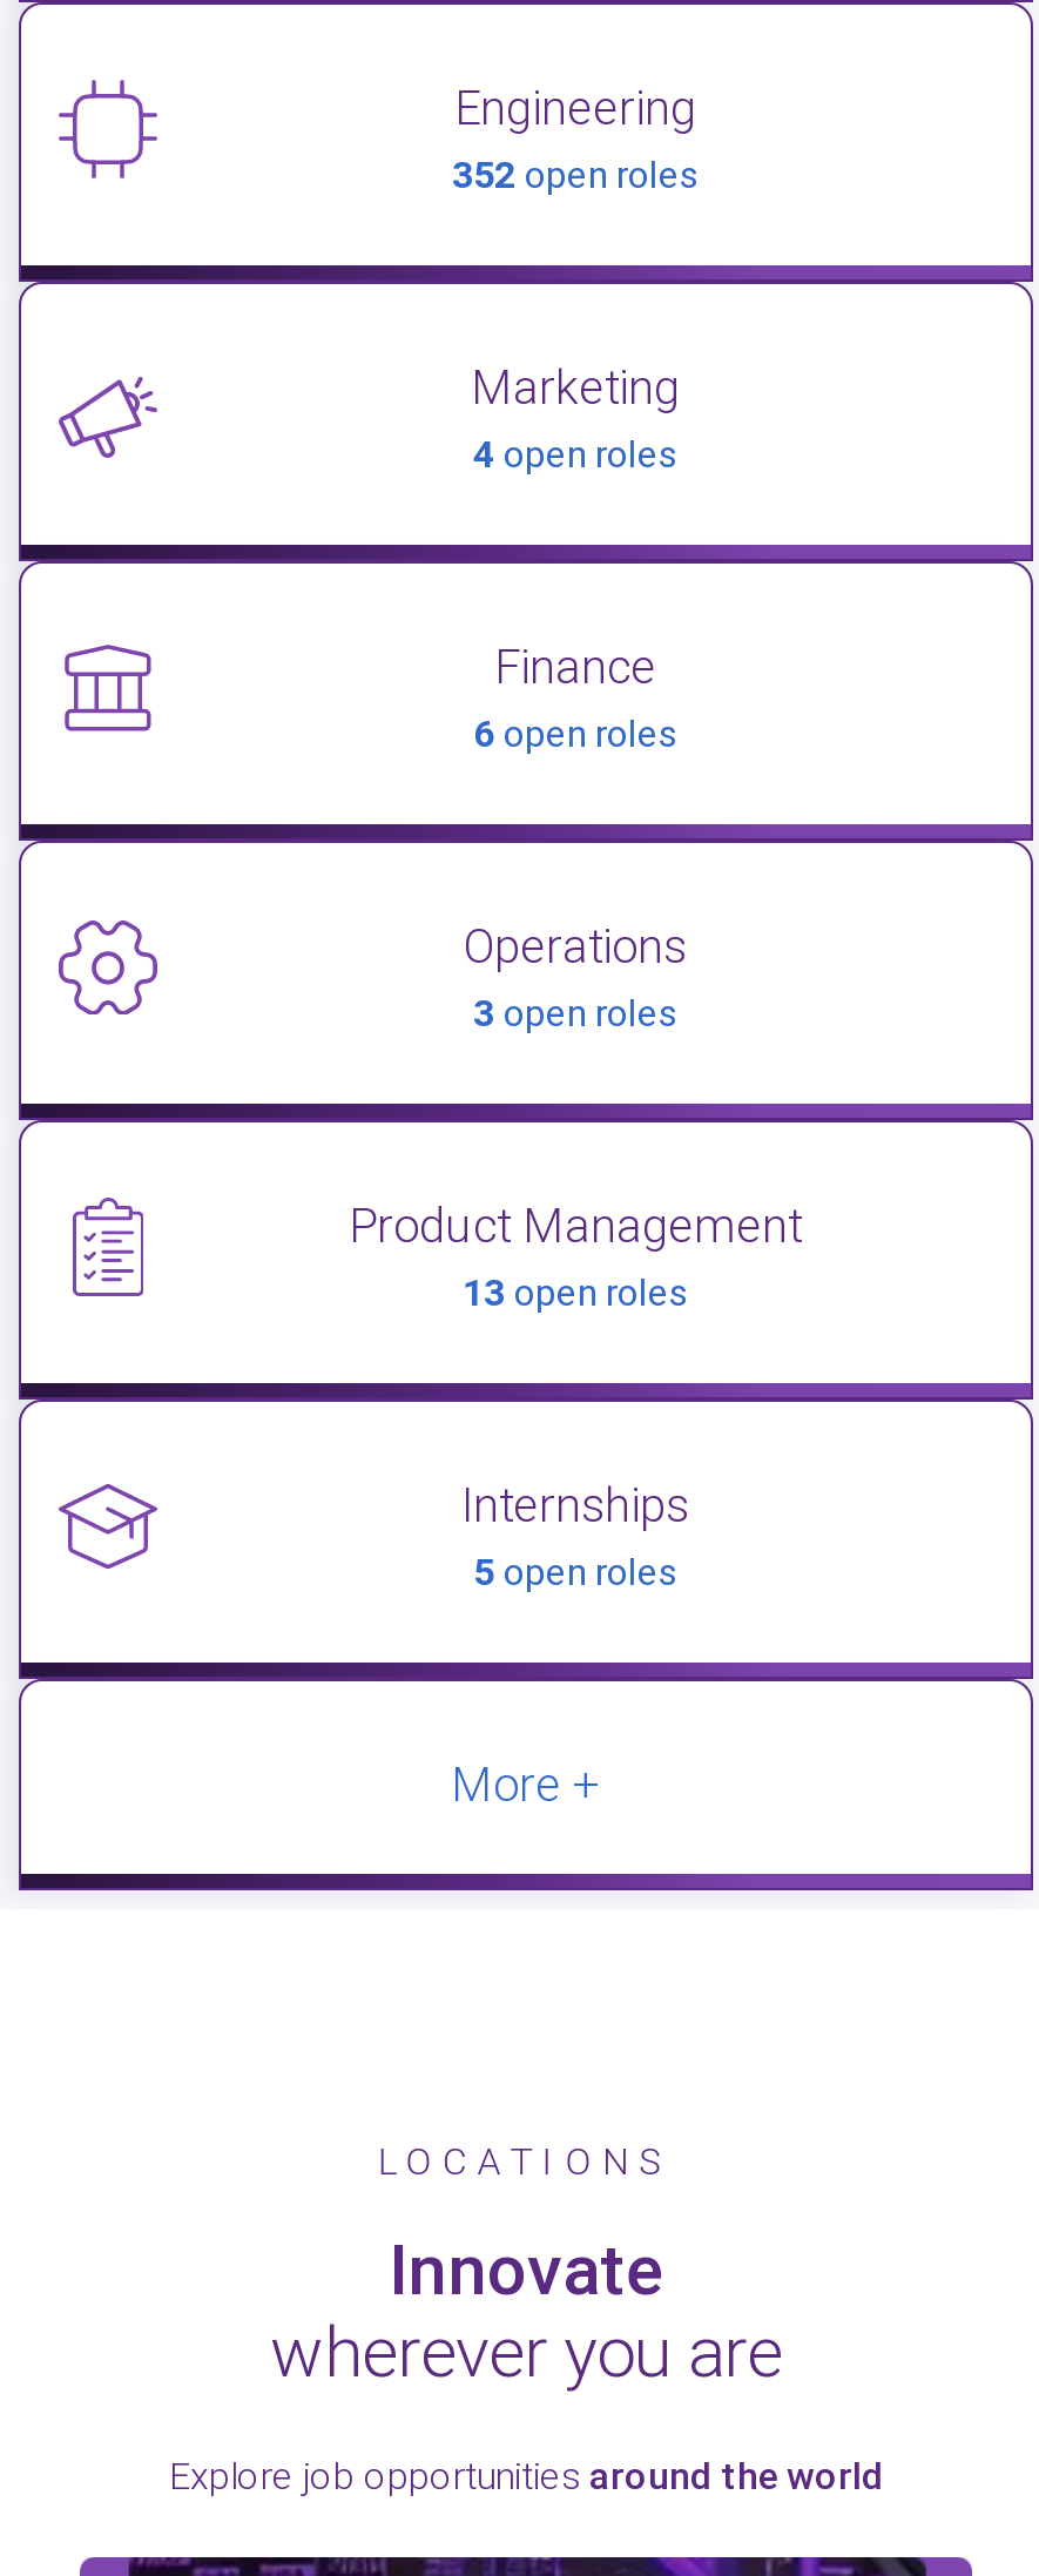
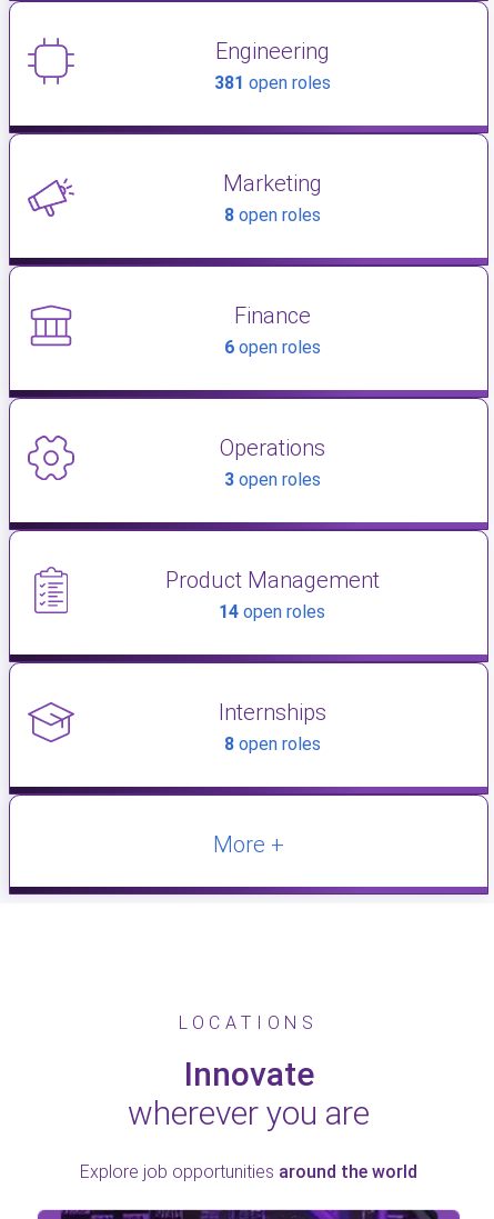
[452,152,699,197] 352 open roles -> [214,72,330,93] 381 open roles
[473,432,677,476] 4 open roles -> [224,204,320,225] 8 open roles
[463,1270,688,1315] 13 open roles -> [219,601,325,622] 14 open roles
[473,1549,677,1594] 5 open roles -> [224,733,320,754] 8 open roles

